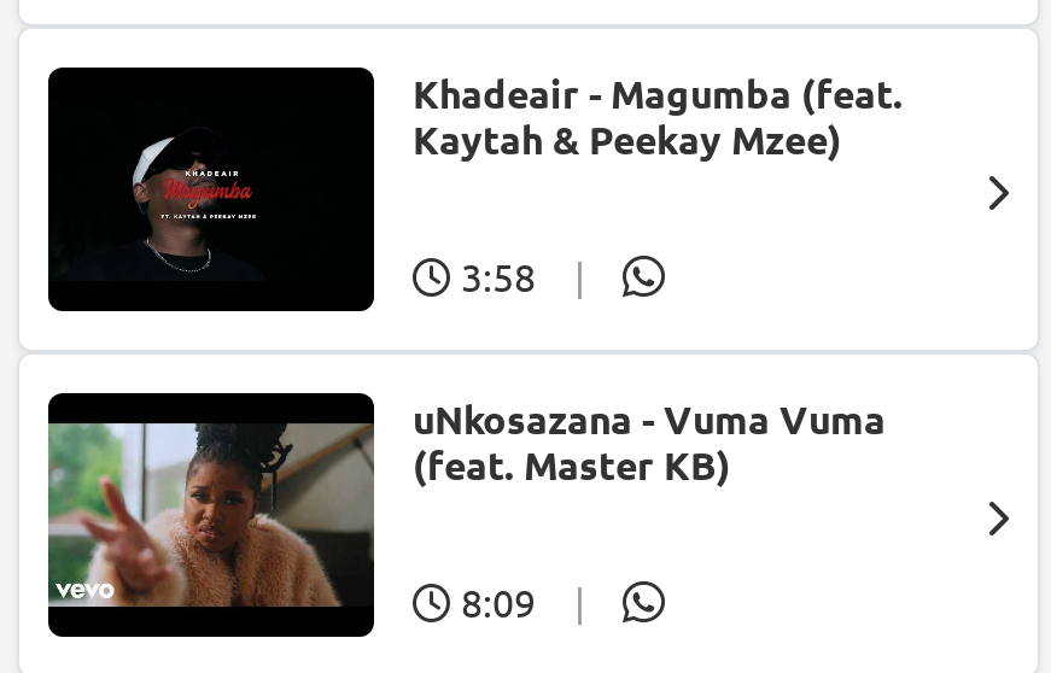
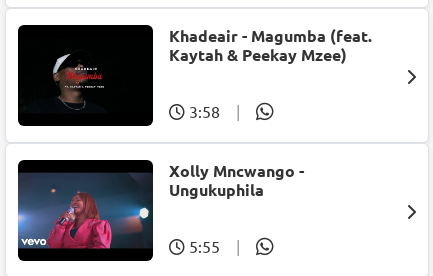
[46,393,886,608] [image] | uNkosazana - Vuma Vuma | (feat. Master KB) -> [17,160,304,249] [image] | Xolly Mncwango - | Ungukuphila
[461,576,536,624] 8:09 -> [189,236,220,256] 5:55

